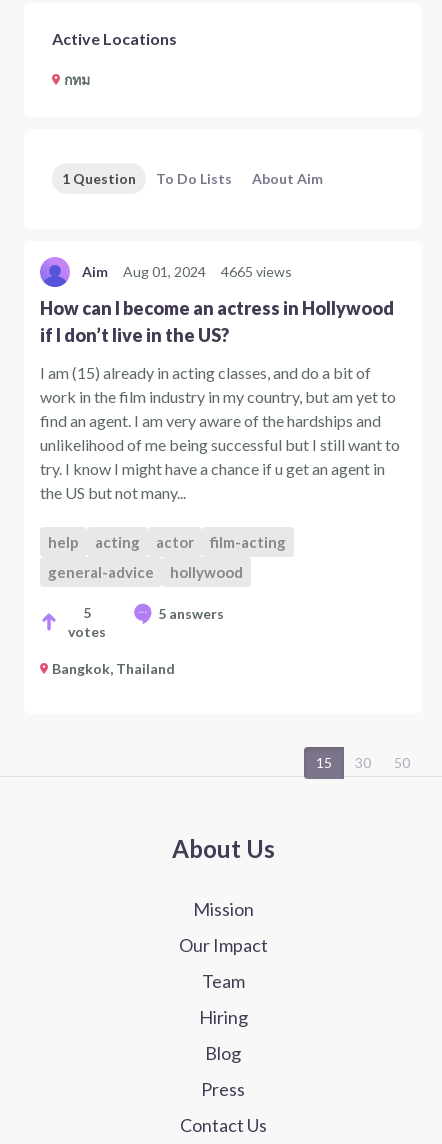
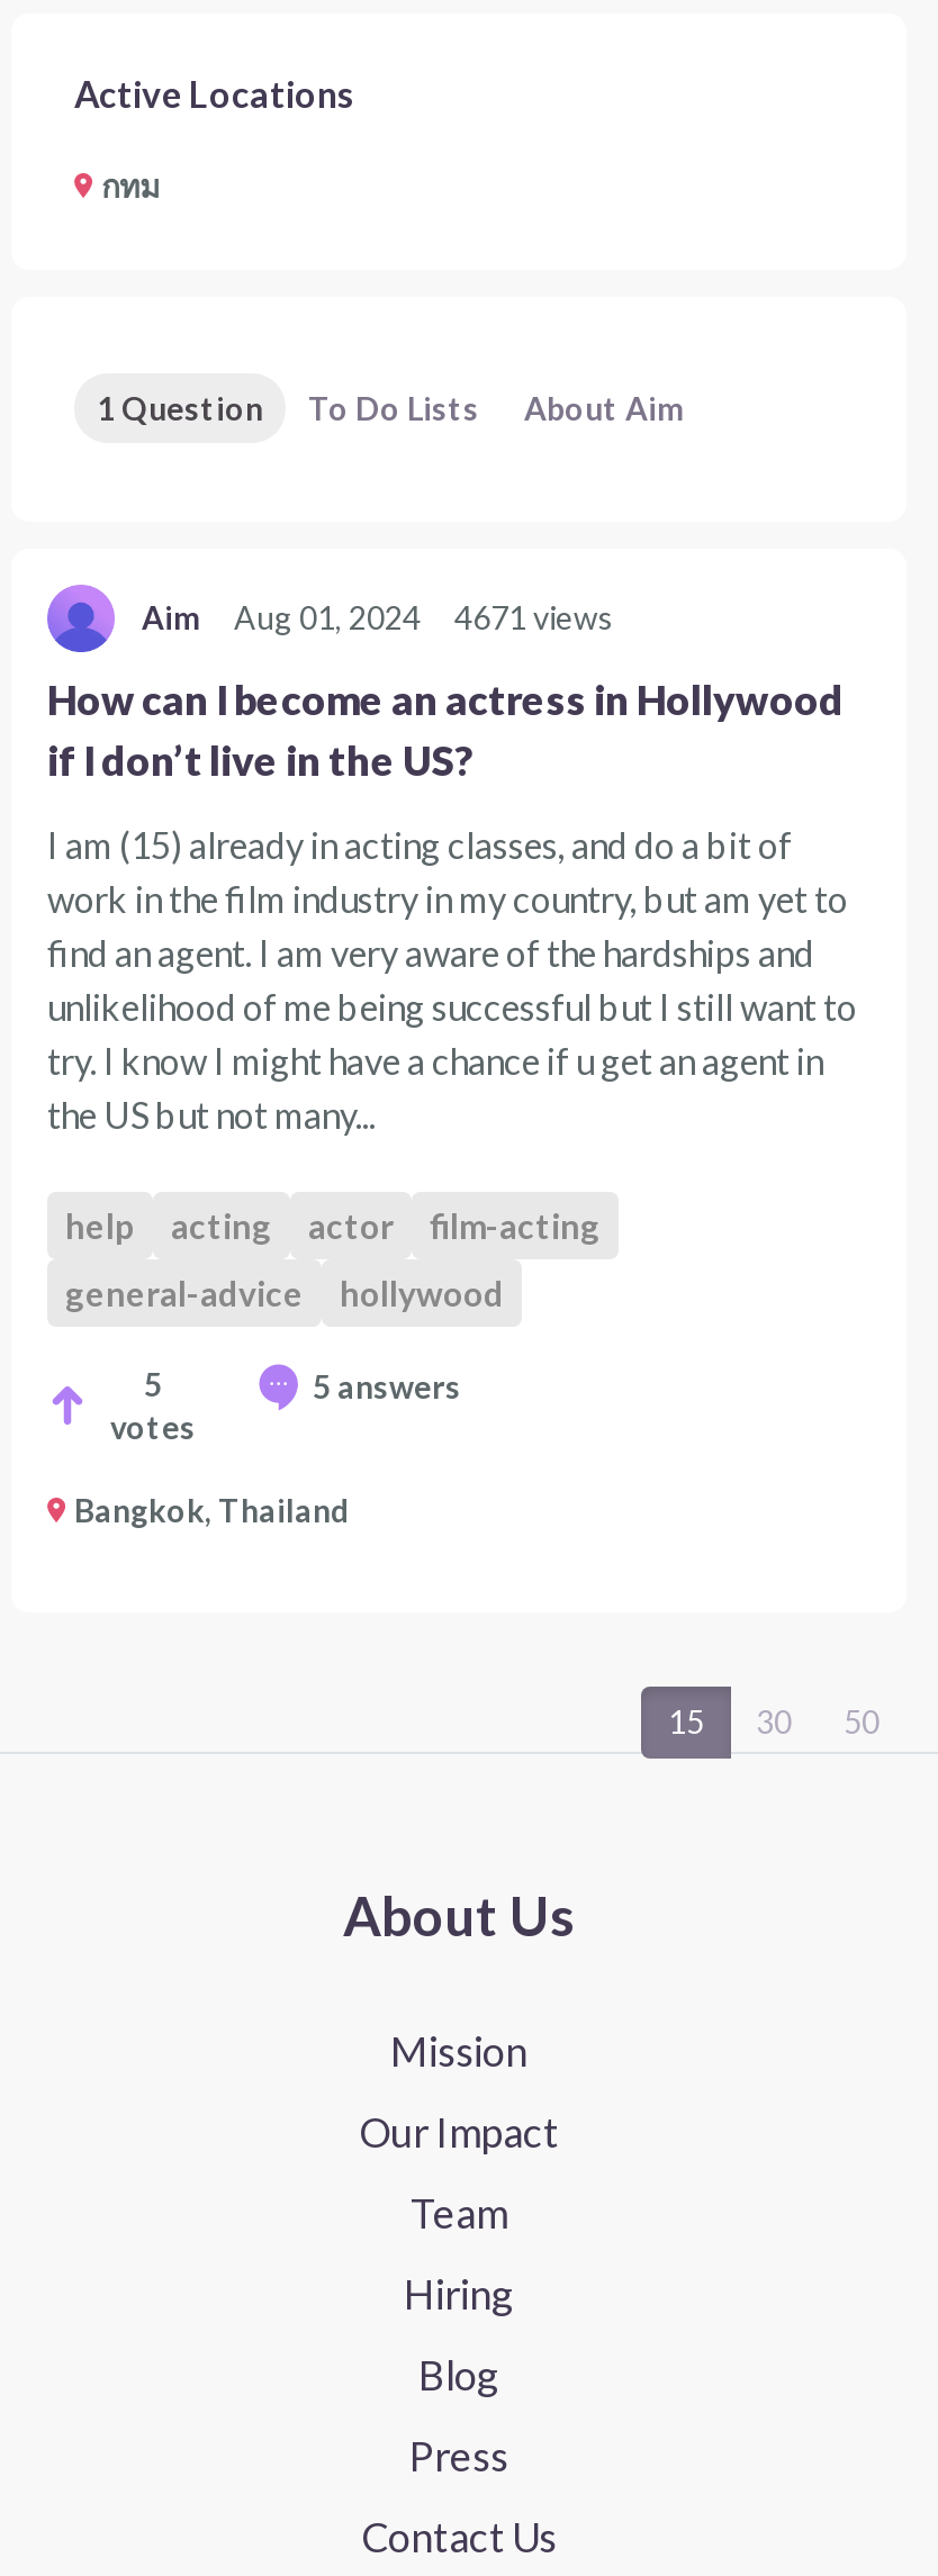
[82,263,292,280] Aim Aug 01, 2024 4665 views -> [142,599,614,637] Aim Aug 01, 2024 4671 views

